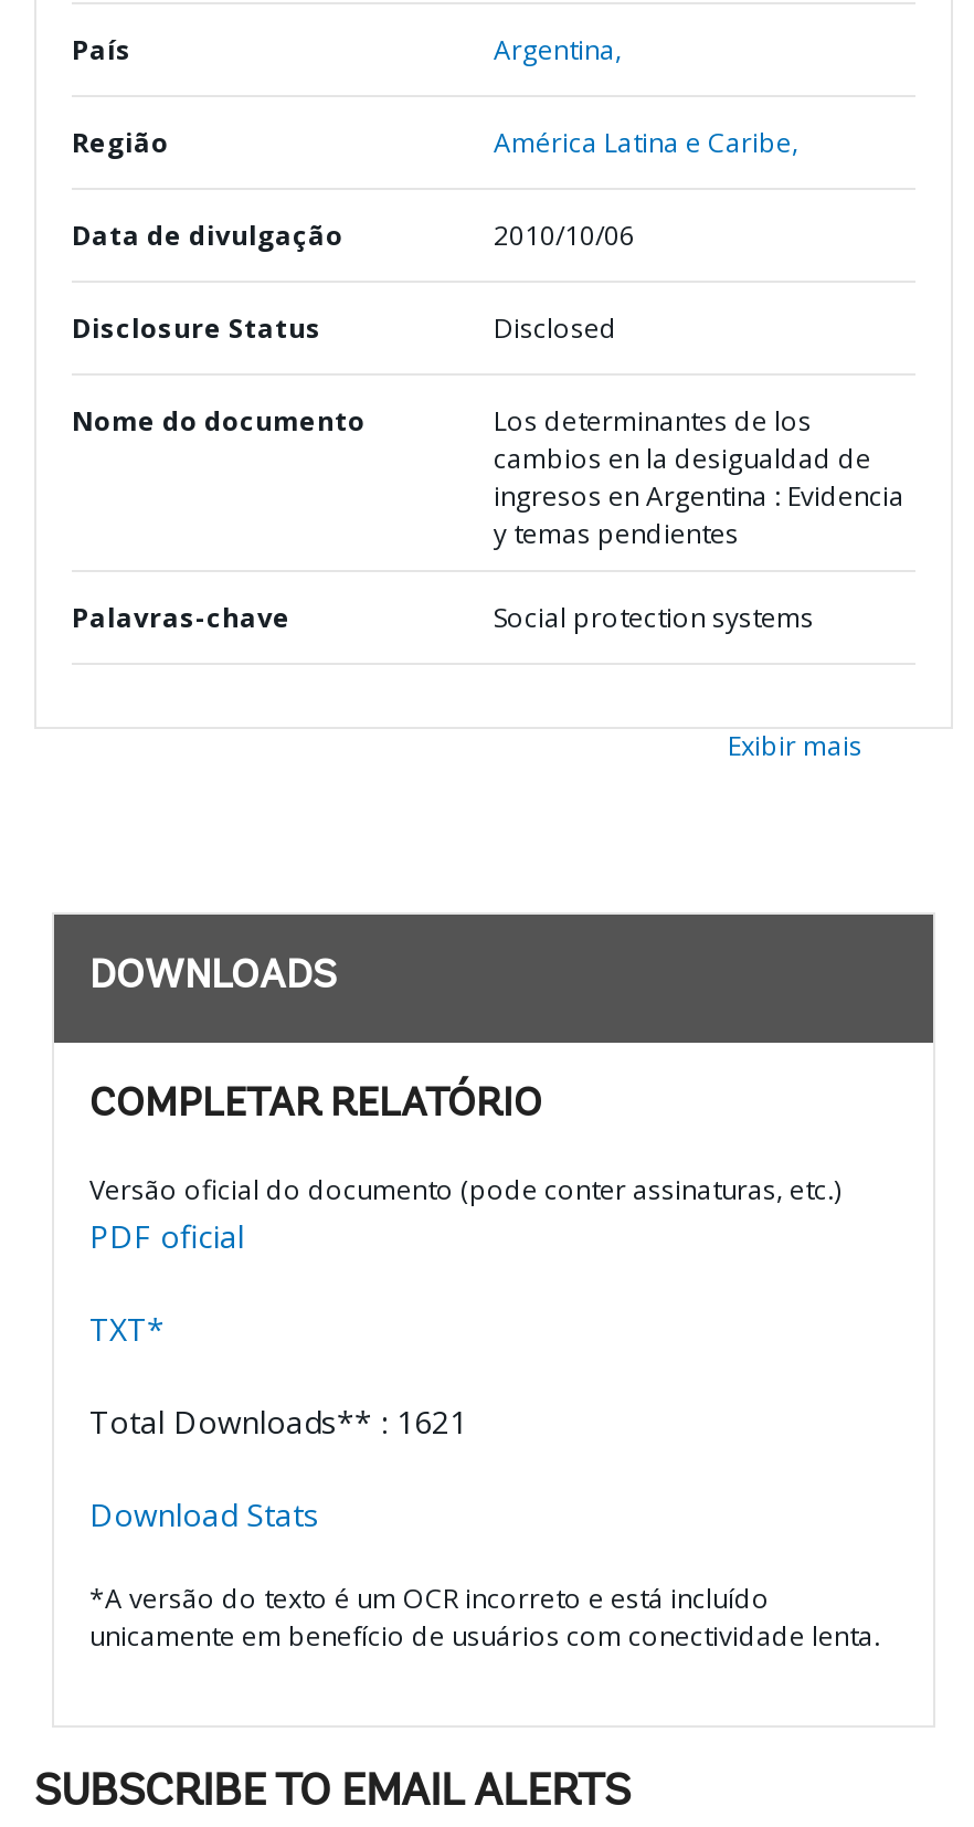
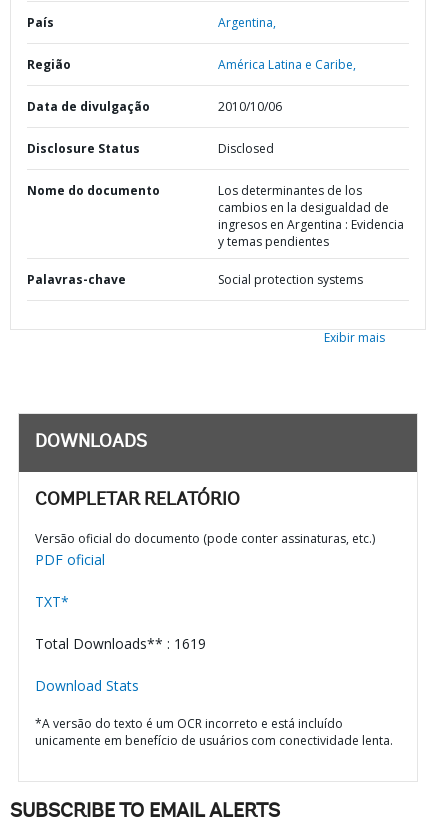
[89,1401,467,1443] Total Downloads** : 1621 -> [35,634,206,653] Total Downloads** : 1619

